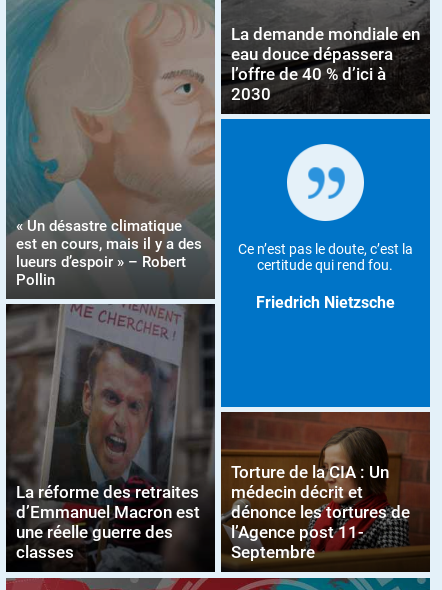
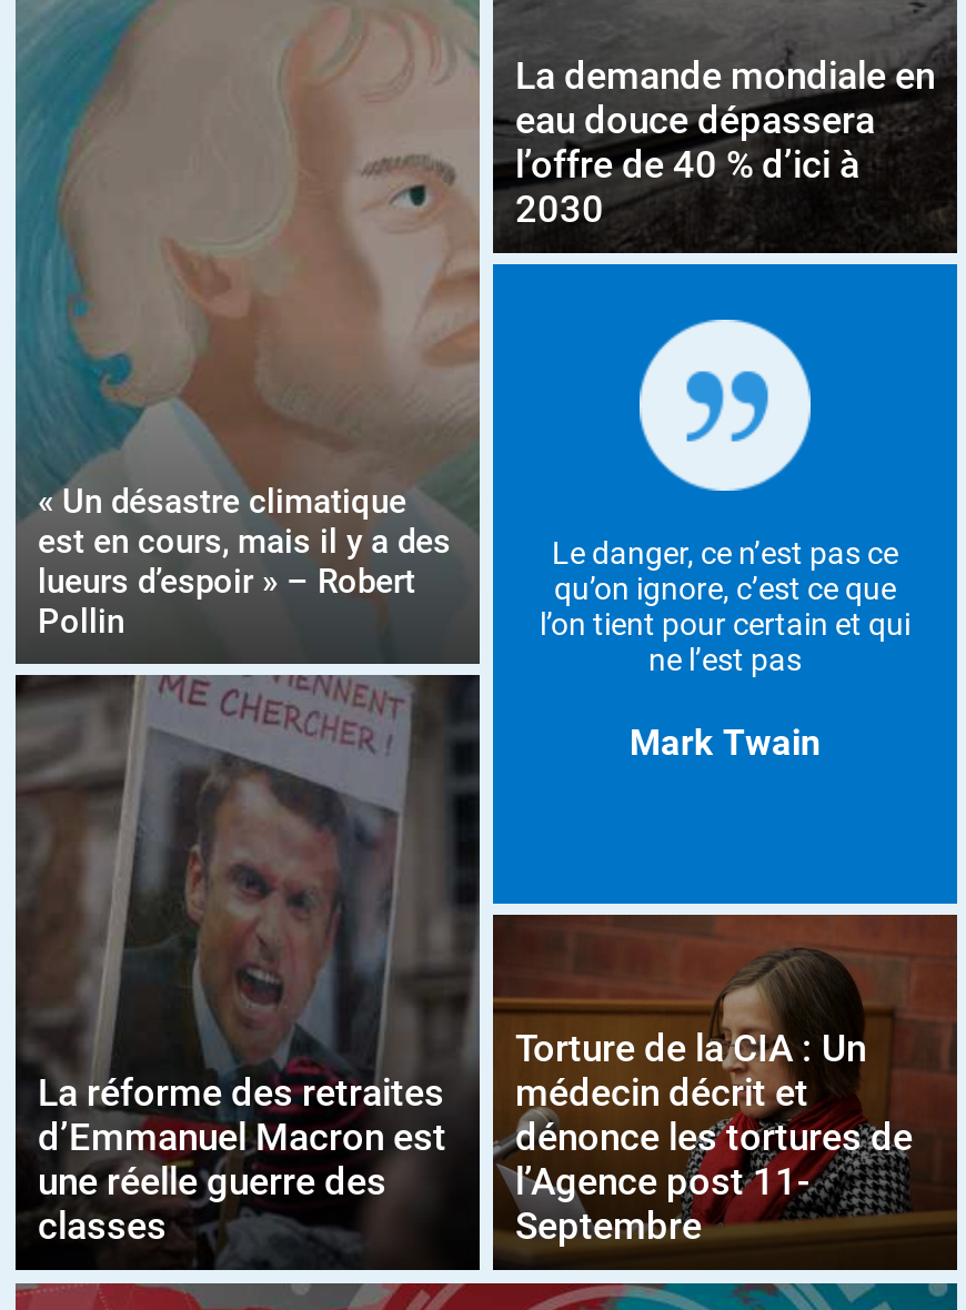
[238,241,413,273] Ce n’est pas le doute, c’est la | certitude qui rend fou. -> [539,535,910,677] Le danger, ce n’est pas ce | qu’on ignore, c’est ce que | l’on tient pour certain et qui | ne l’est pas
[256,293,395,312] Friedrich Nietzsche -> [629,722,820,764] Mark Twain

